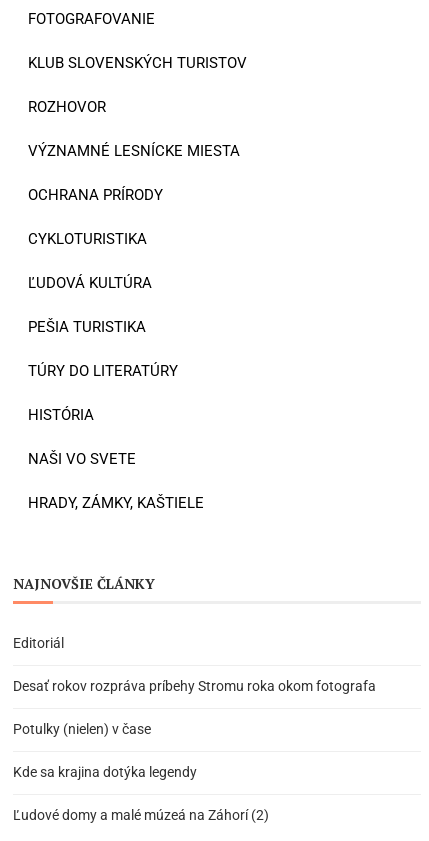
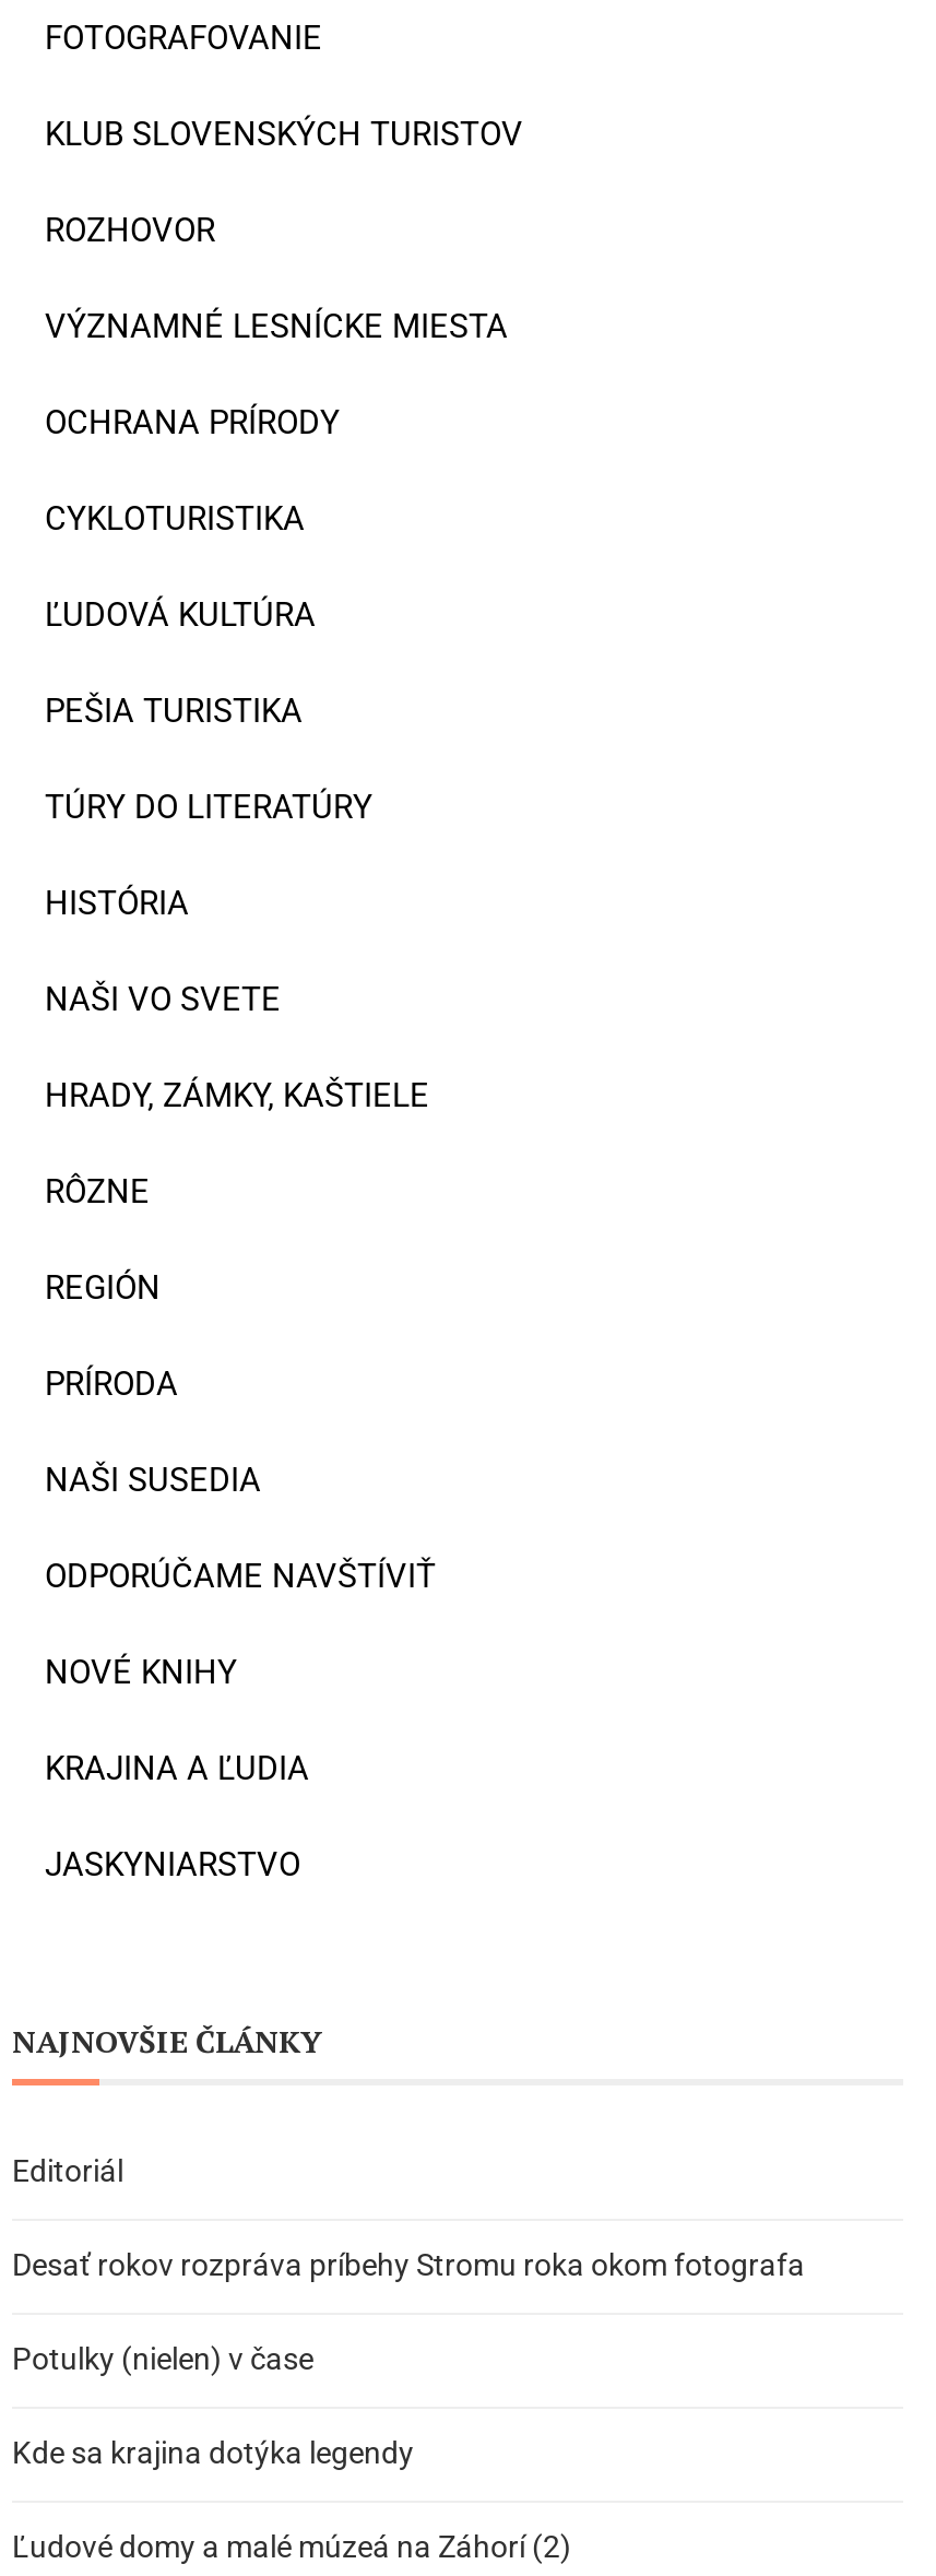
none -> [45,1171,436,1884] RÔZNE | REGIÓN | PRÍRODA | NAŠI SUSEDIA | ODPORÚČAME NAVŠTÍVIŤ | NOVÉ KNIHY | KRAJINA A ĽUDIA | JASKYNIARSTVO

